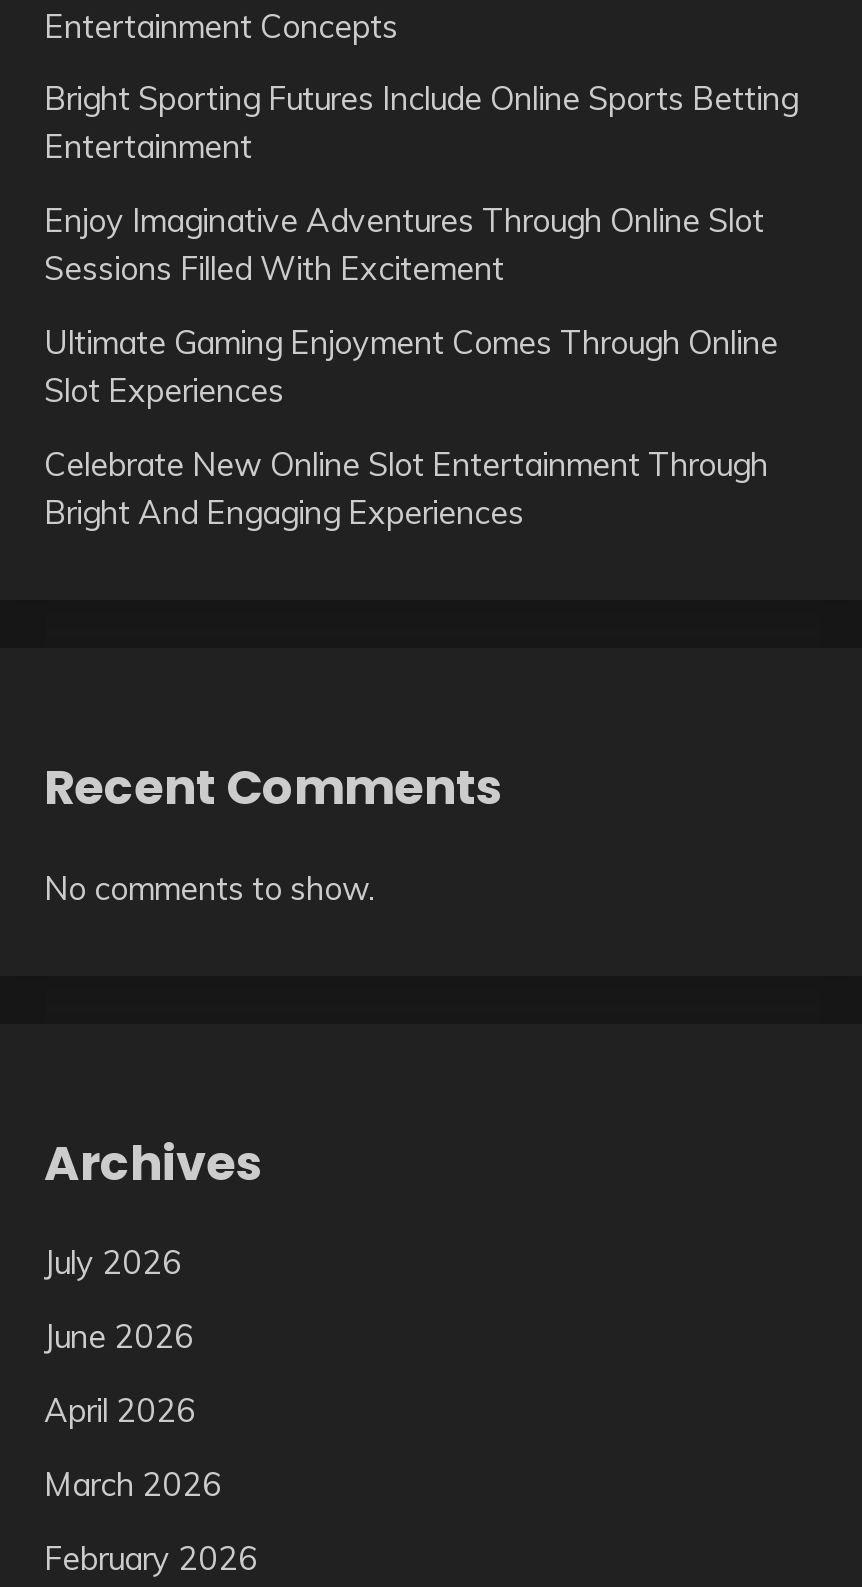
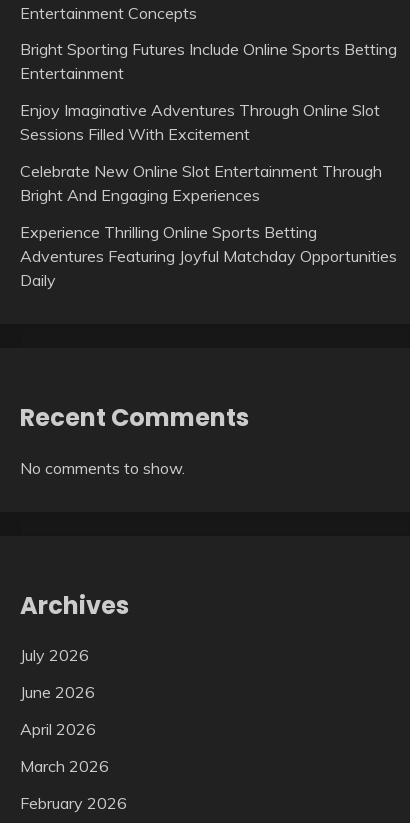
[44,322,778,410] Ultimate Gaming Enjoyment Comes Through Online | Slot Experiences -> none
moved [44,444,768,532] -> [20,161,382,205]: Celebrate New Online Slot Entertainment Through | Bright And Engaging Experiences
none -> [20,222,397,290] Experience Thrilling Online Sports Betting | Adventures Featuring Joyful Matchday Opportunities | Daily

